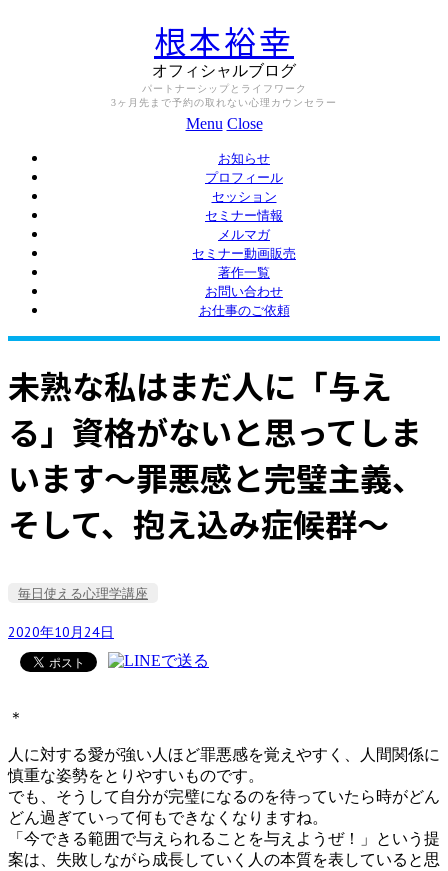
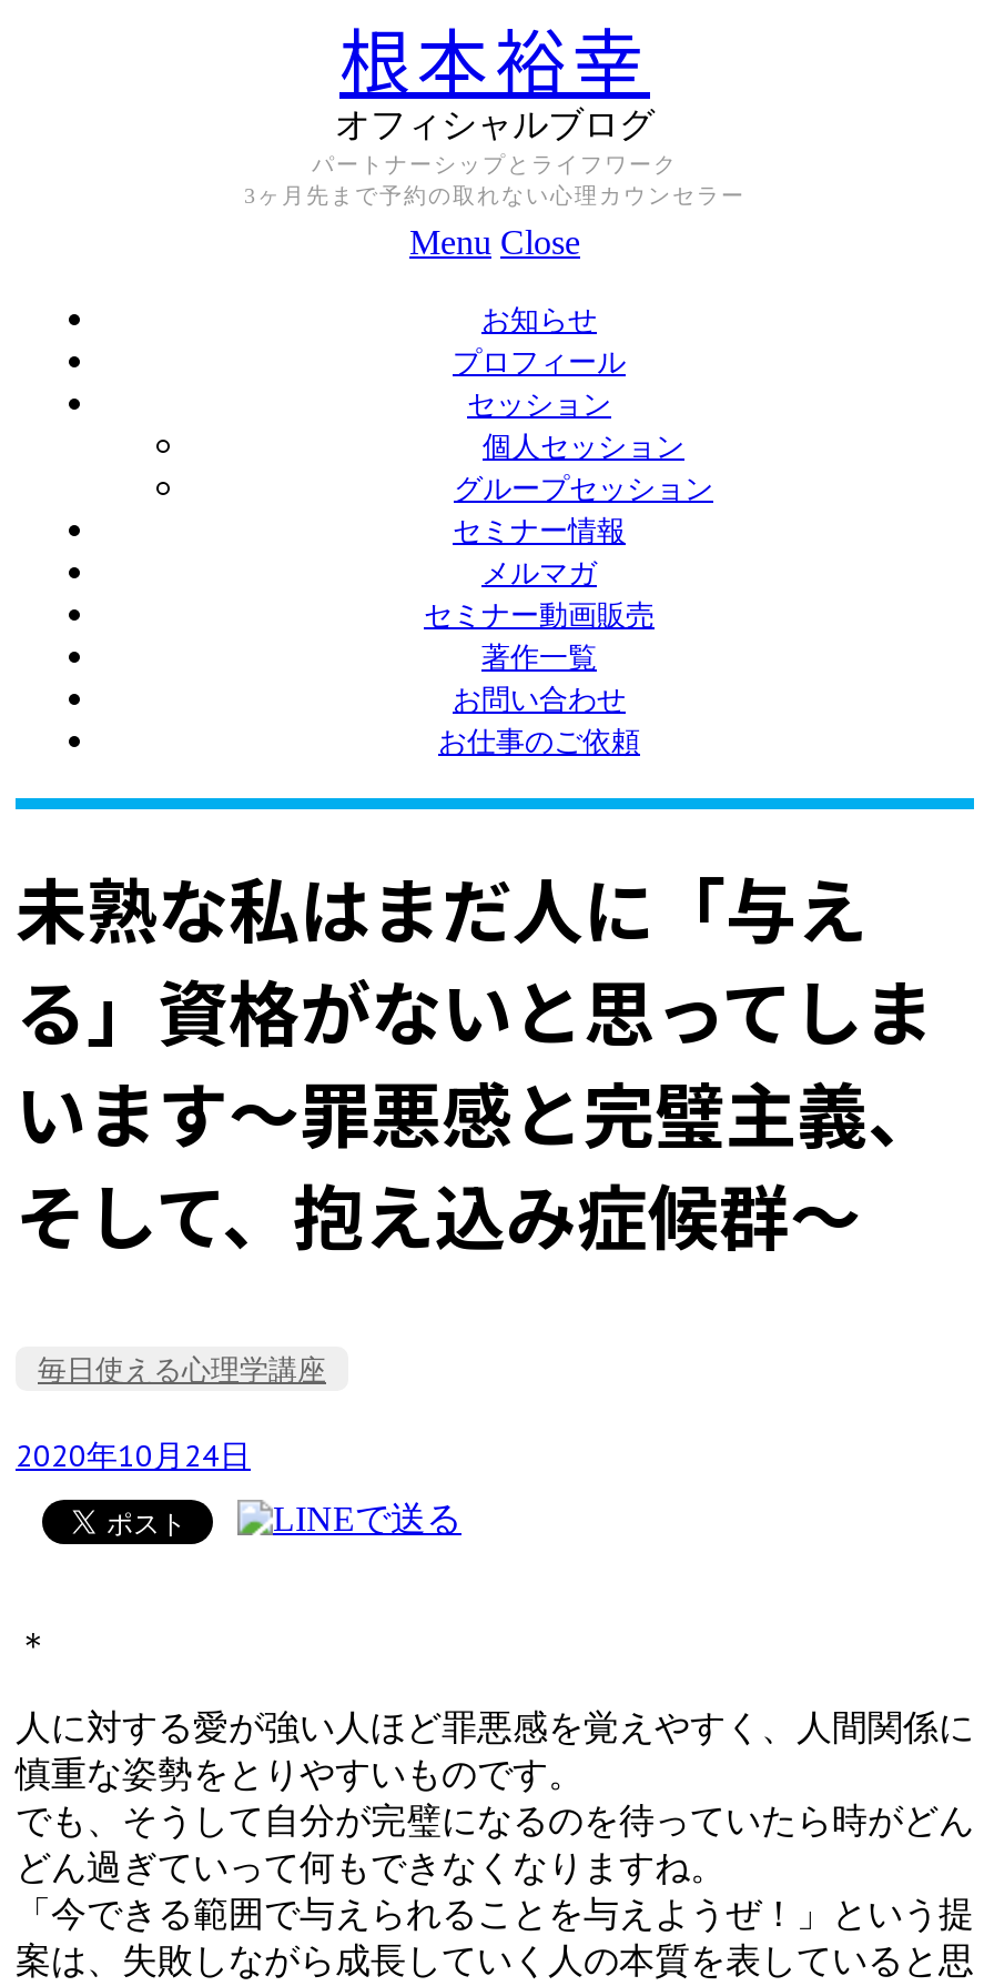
none -> [454,430,713,505] 個人セッション | グループセッション

